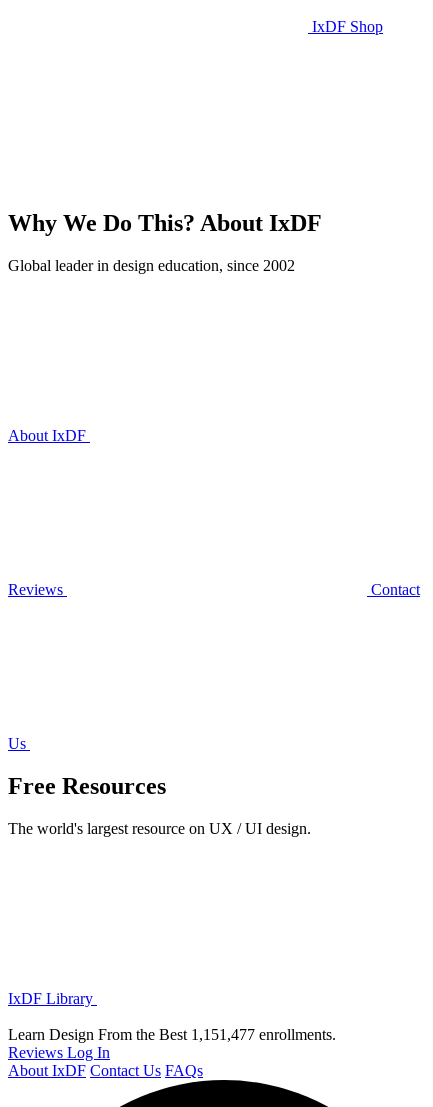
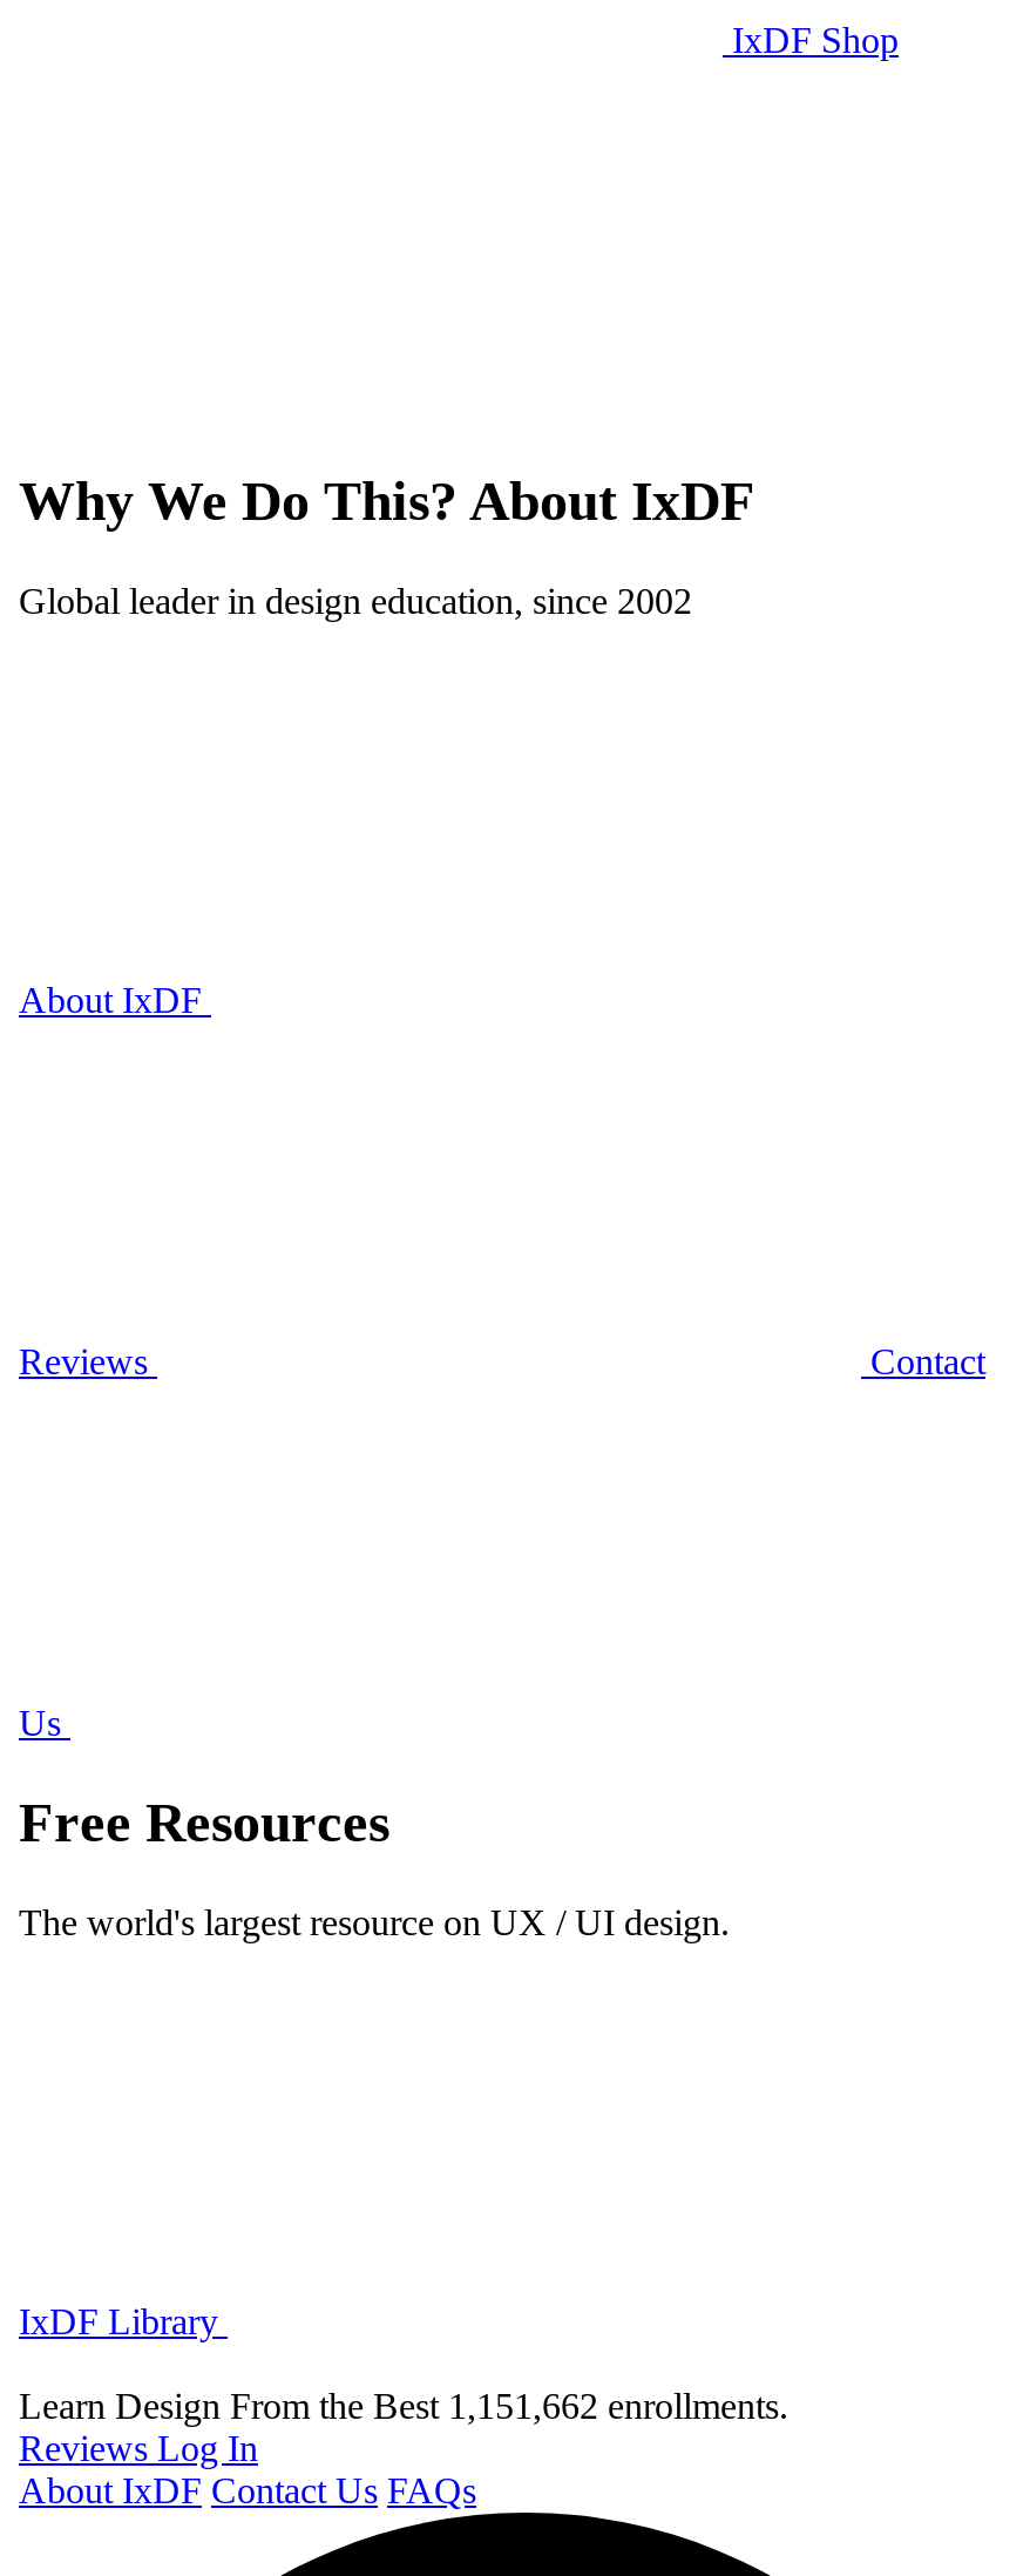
[8,1026,336,1043] Learn Design From the Best 1,151,477 enrollments. -> [19,2385,788,2425] Learn Design From the Best 1,151,662 enrollments.

